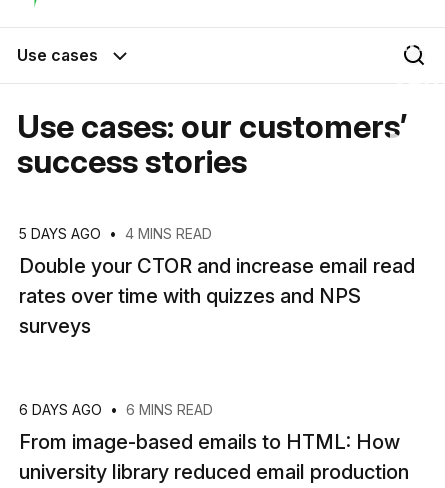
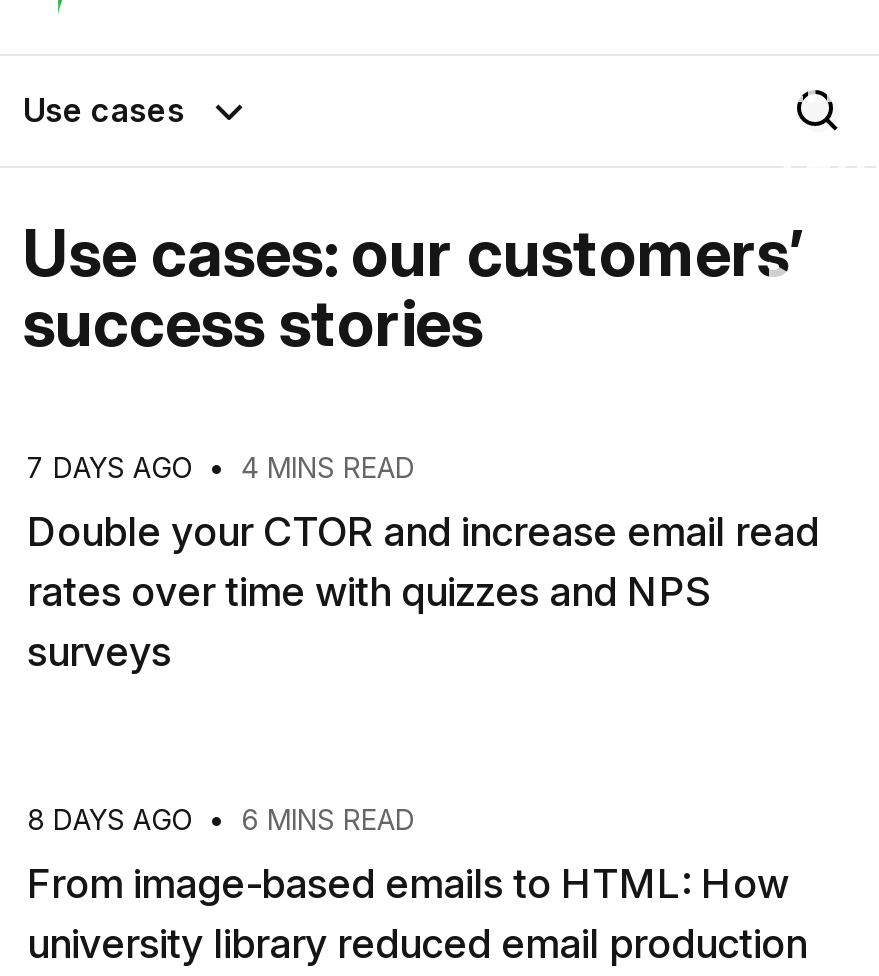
[19,225,212,242] 5 DAYS AGO • 4 MINS READ -> [27,450,415,484] 7 DAYS AGO • 4 MINS READ
[19,401,213,418] 6 DAYS AGO • 6 MINS READ -> [27,802,415,836] 8 DAYS AGO • 6 MINS READ

